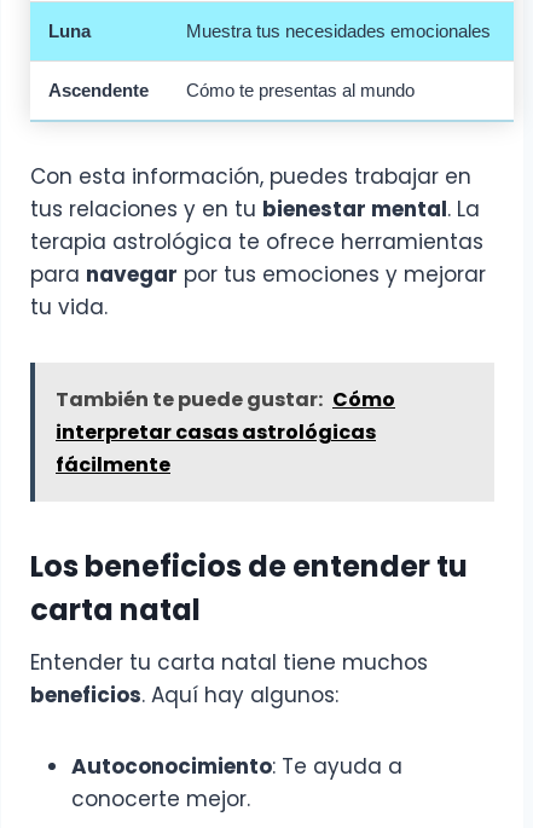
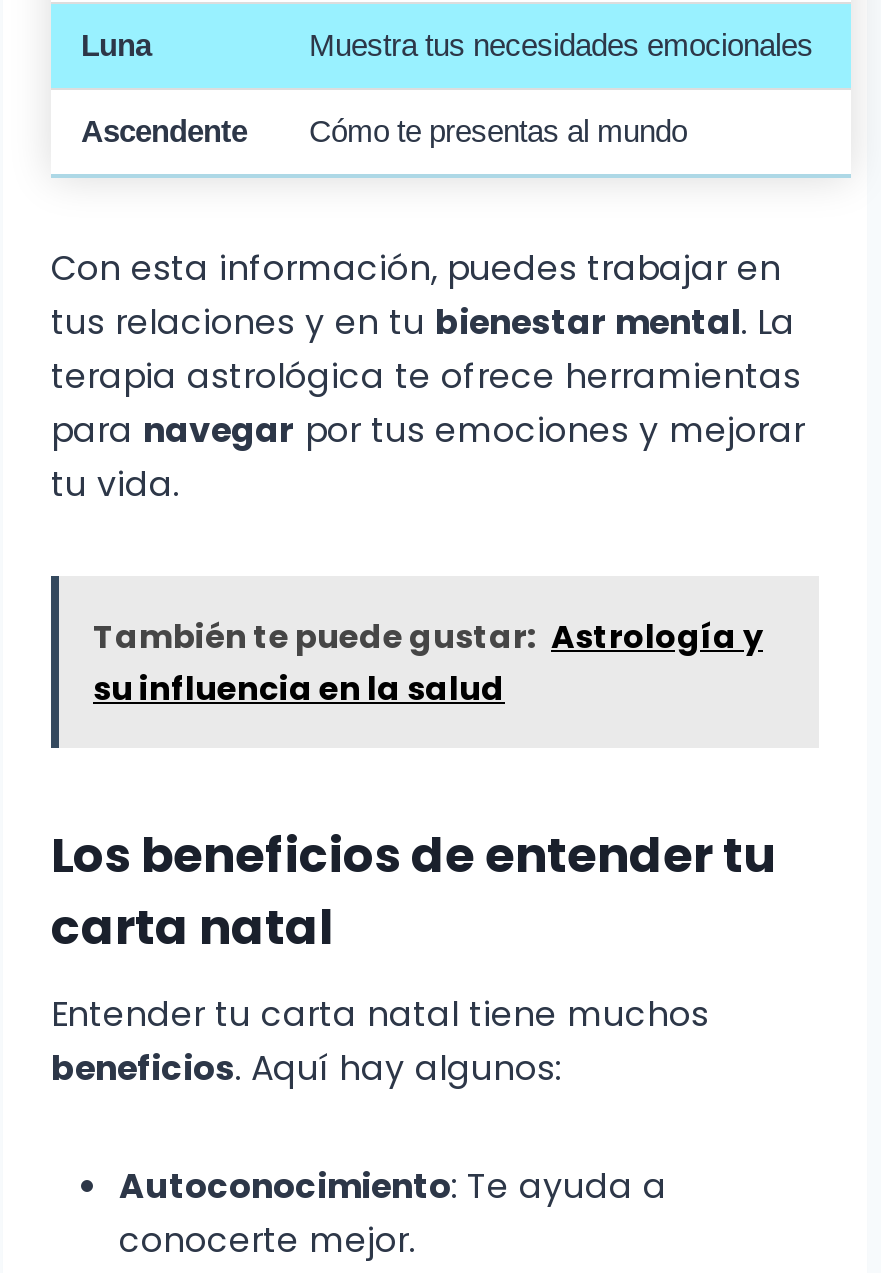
[56,385,395,479] También te puede gustar: Cómo | interpretar casas astrológicas | fácilmente -> [93,614,763,712] También te puede gustar: Astrología y | su influencia en la salud

